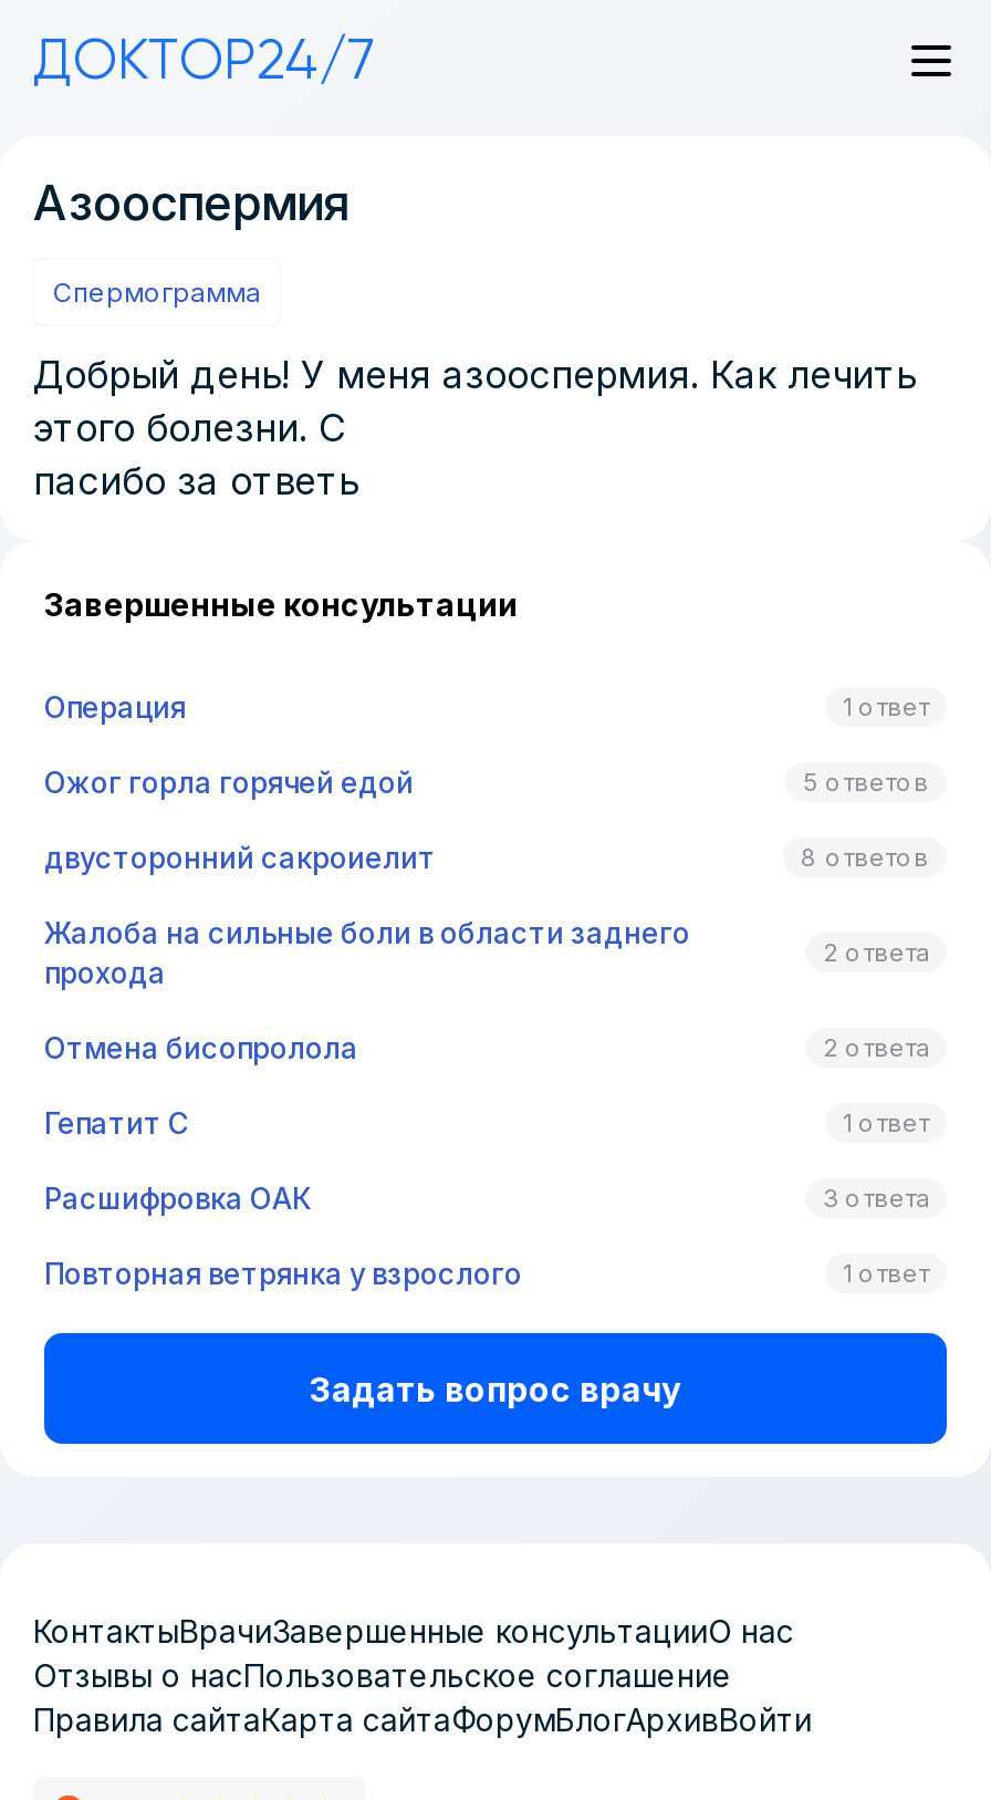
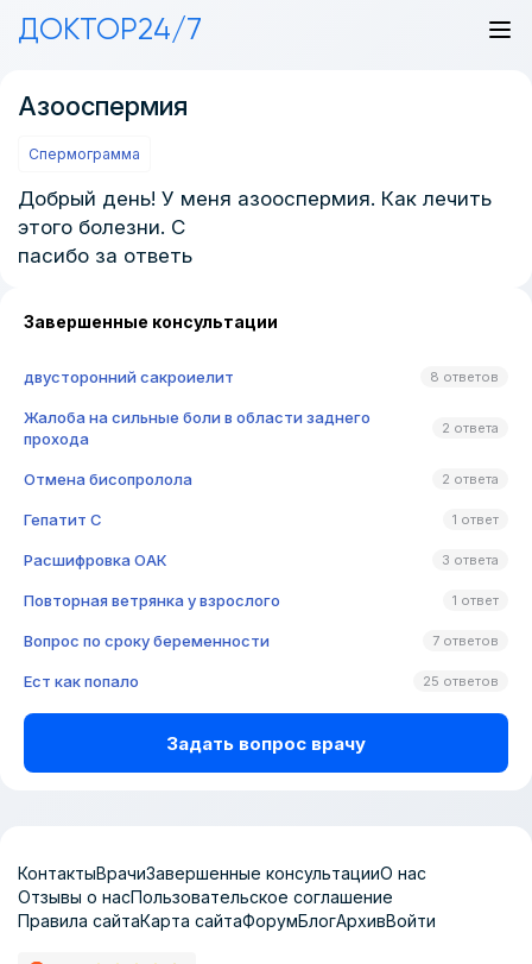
[44,689,929,800] Операция | 1 ответ | Ожог горла горячей едой | 5 ответов -> none
moved [44,840,929,1291] -> [24,367,499,610]: двусторонний сакроиелит | 8 ответов | Жалоба на сильные боли в области заднего | ... | Повторная ветрянка у взрослого | 1 ответ
none -> [24,631,499,691] Вопрос по сроку беременности | 7 ответов | Ест как попало | 25 ответов

